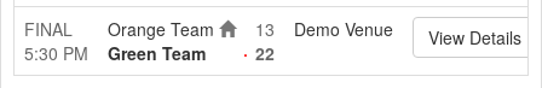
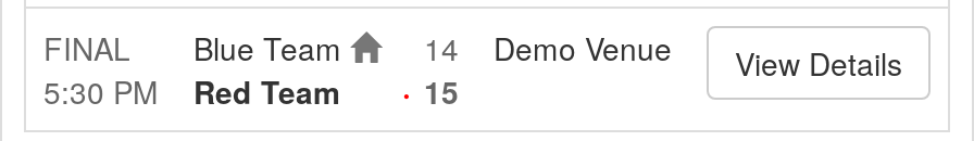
[108,17,214,41] Orange Team -> [193,25,341,69] Blue Team
[255,17,275,41] 13 -> [424,25,459,69] 14
[108,41,206,65] Green Team -> [193,69,339,112] Red Team
[255,41,275,65] 22 -> [424,69,459,112] 15

